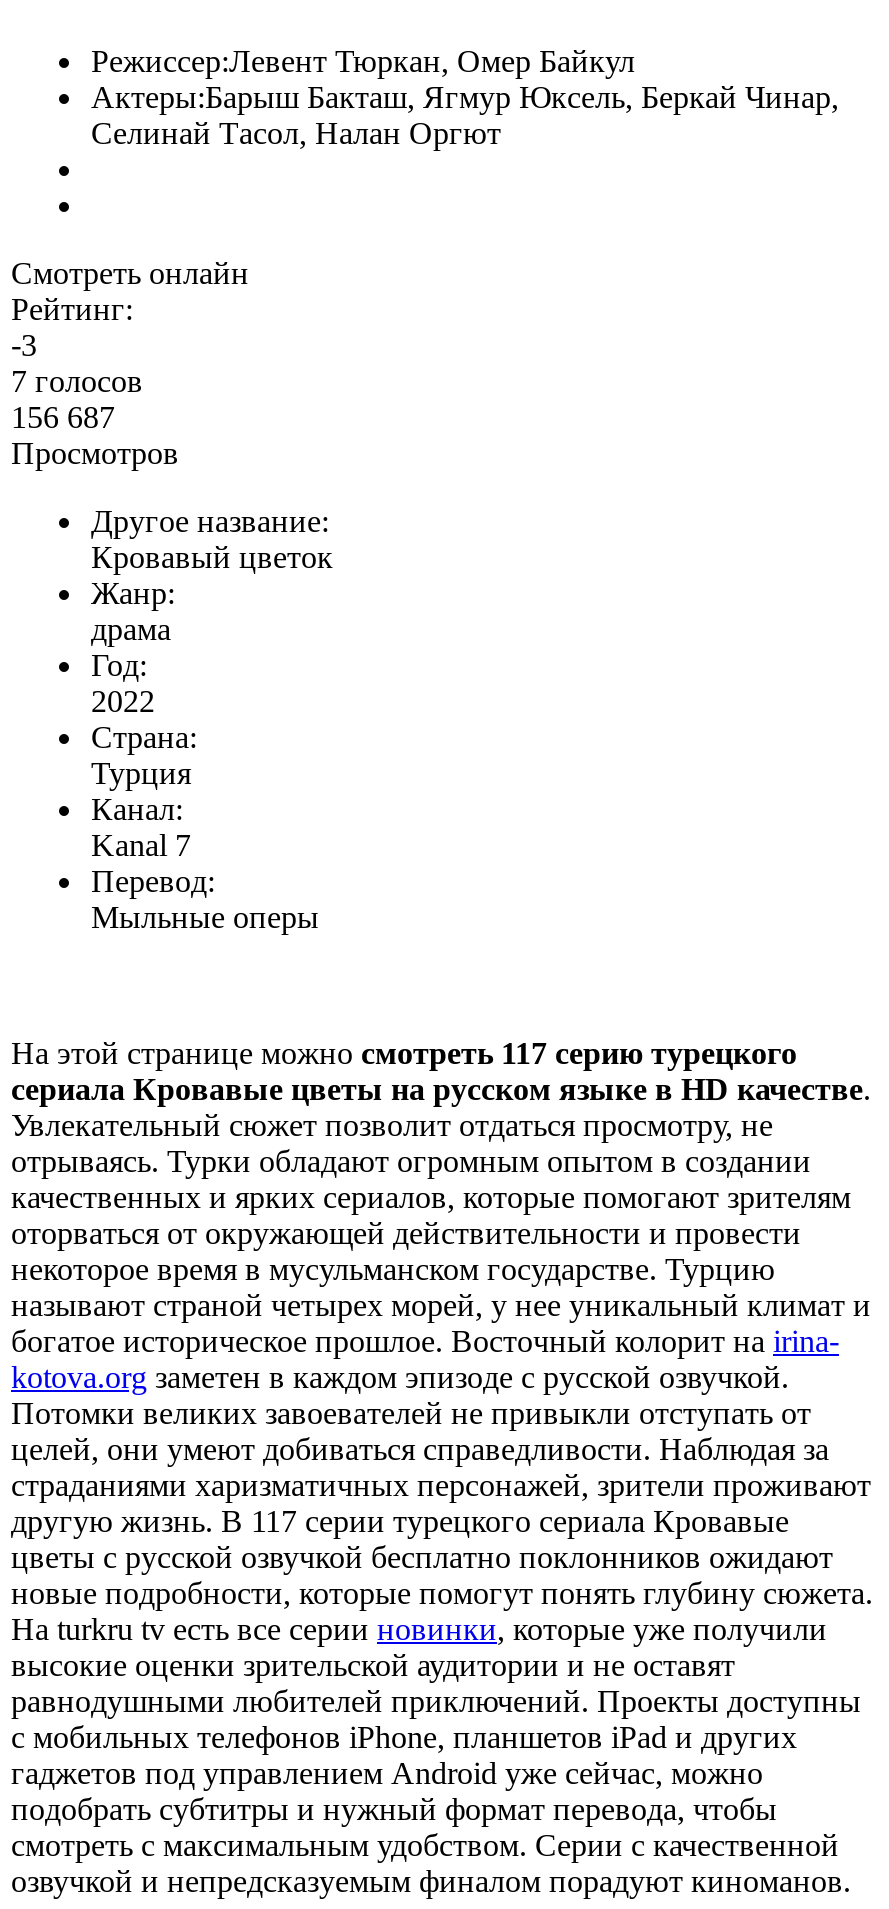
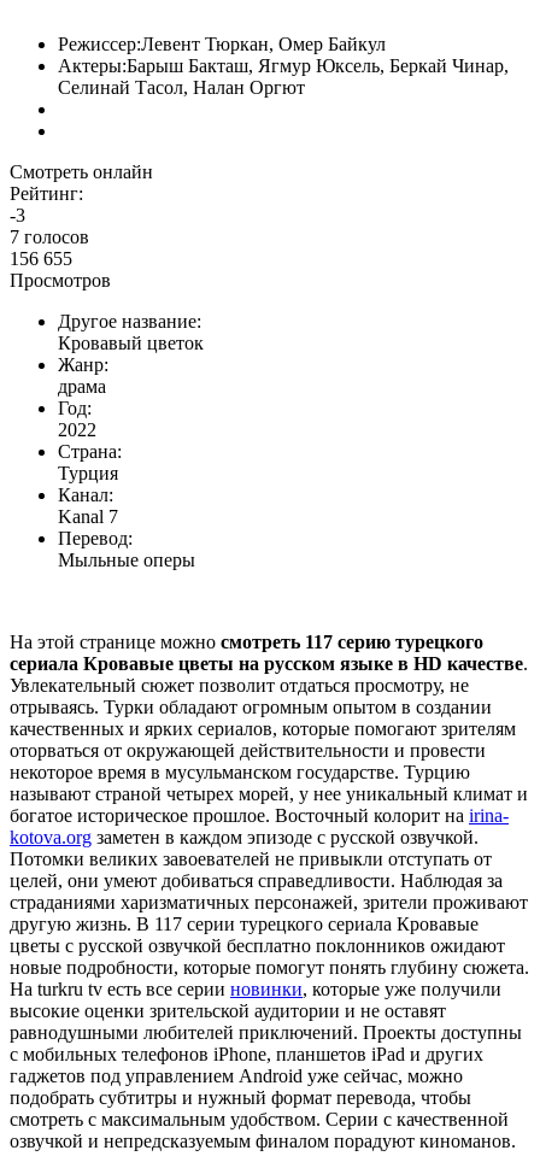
[11,400,115,434] 156 687 -> [10,248,72,269] 156 655

